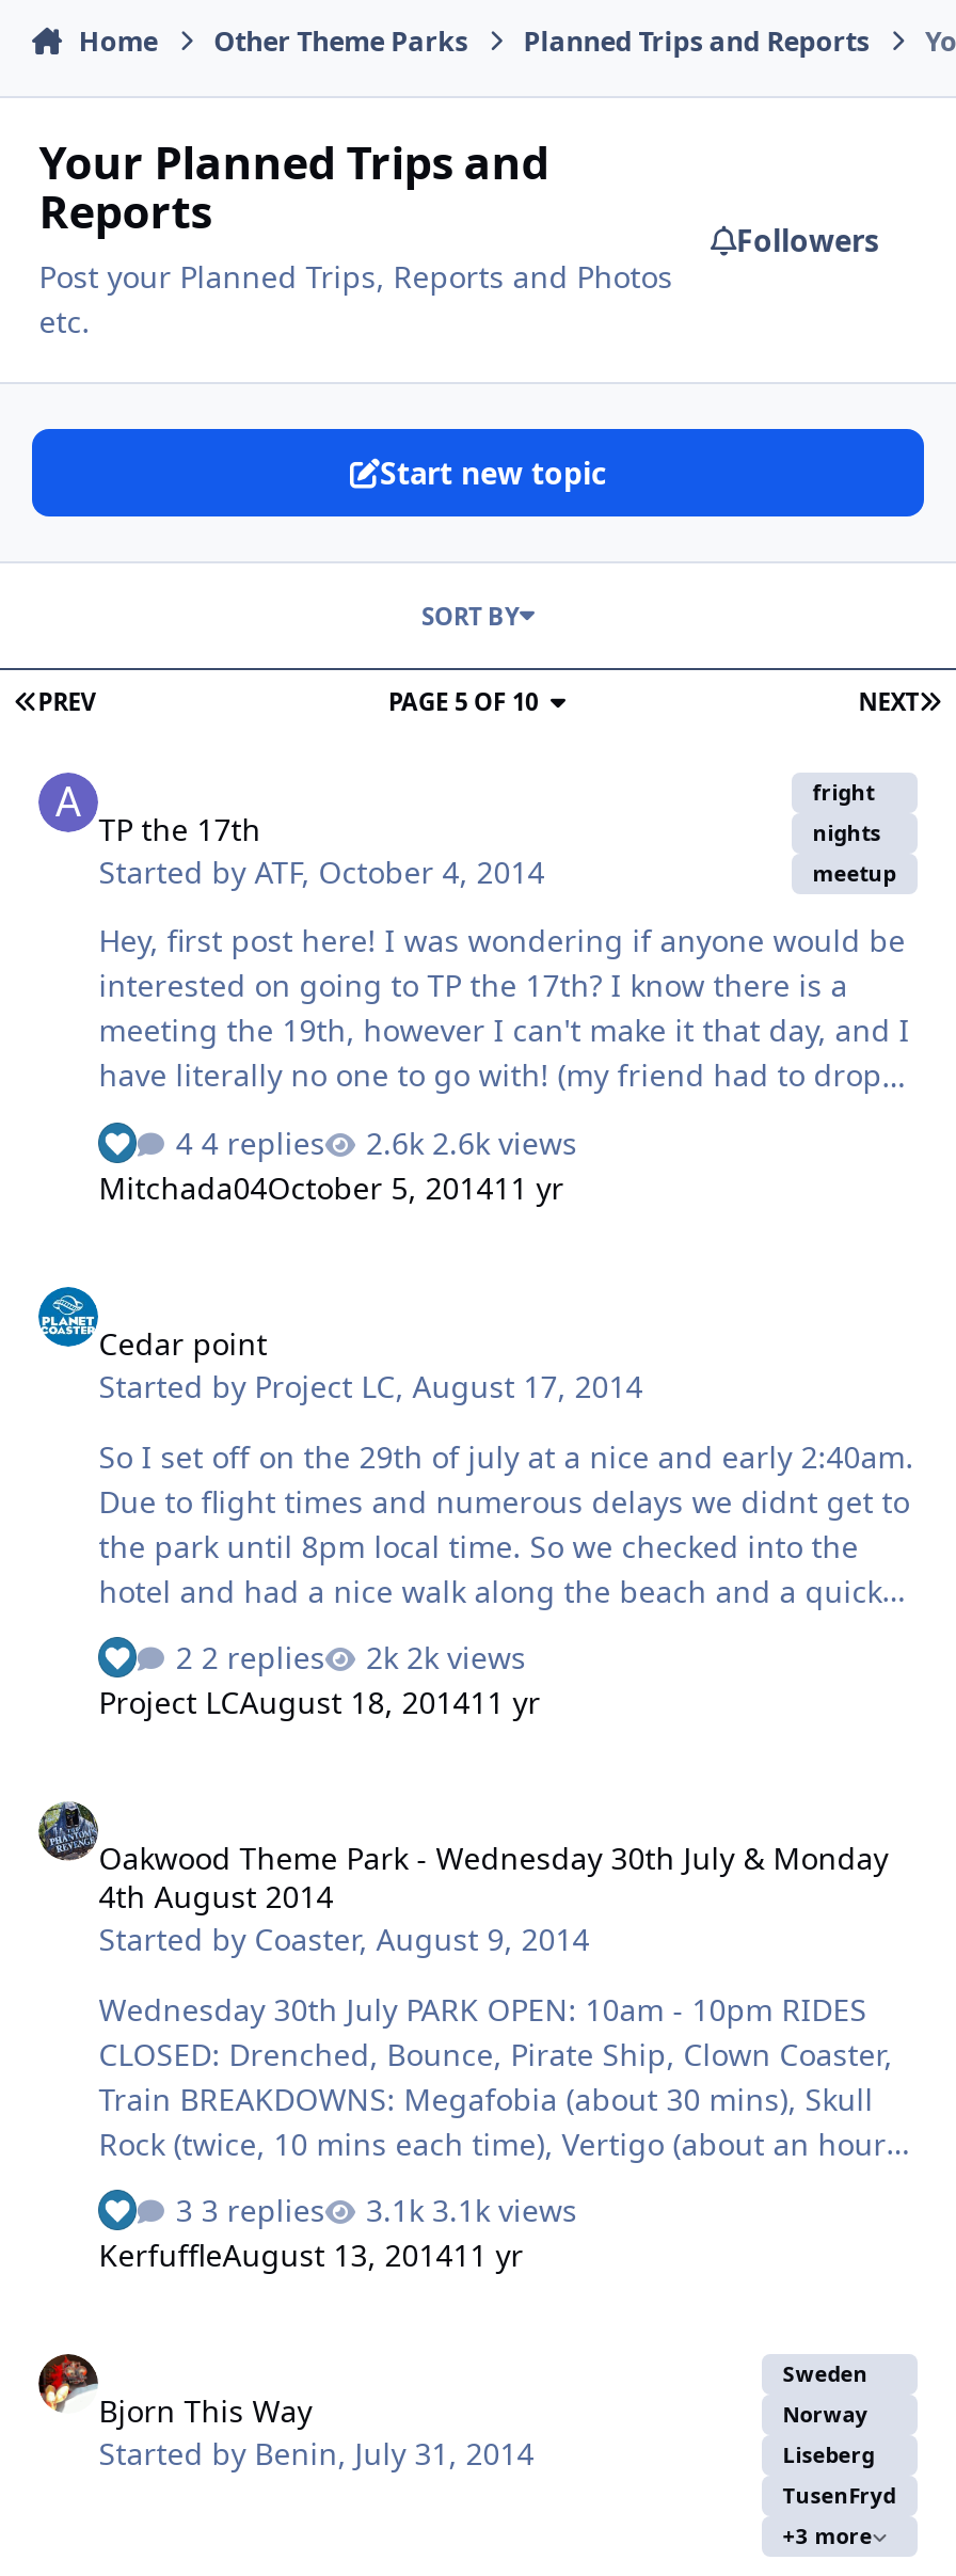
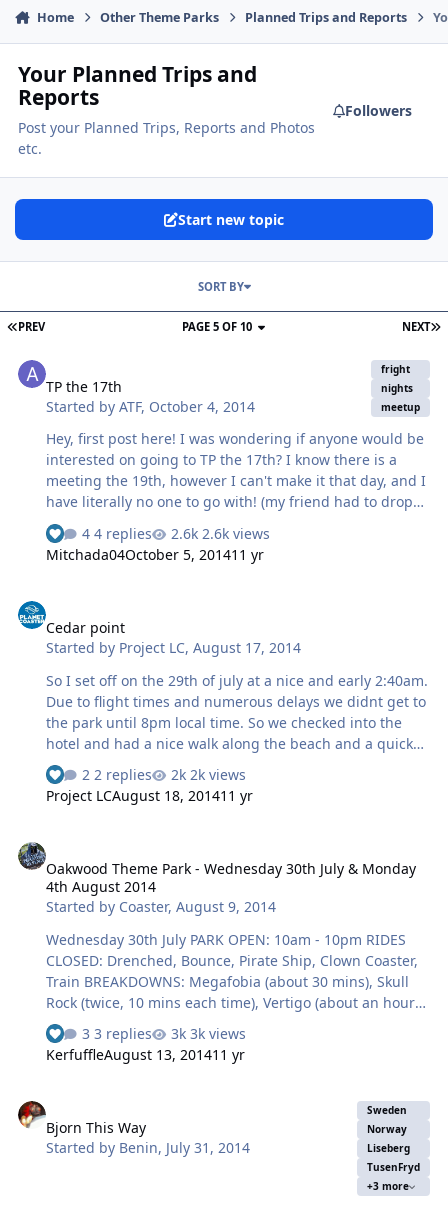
[432,2190,577,2230] 3.1k views -> [190,1024,246,1043] 3k views

